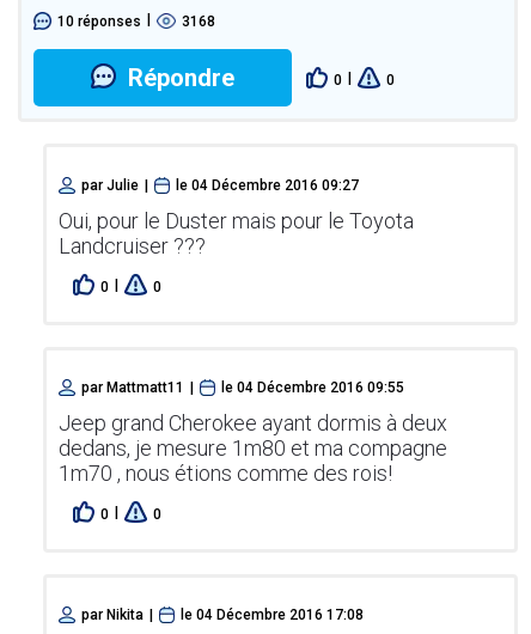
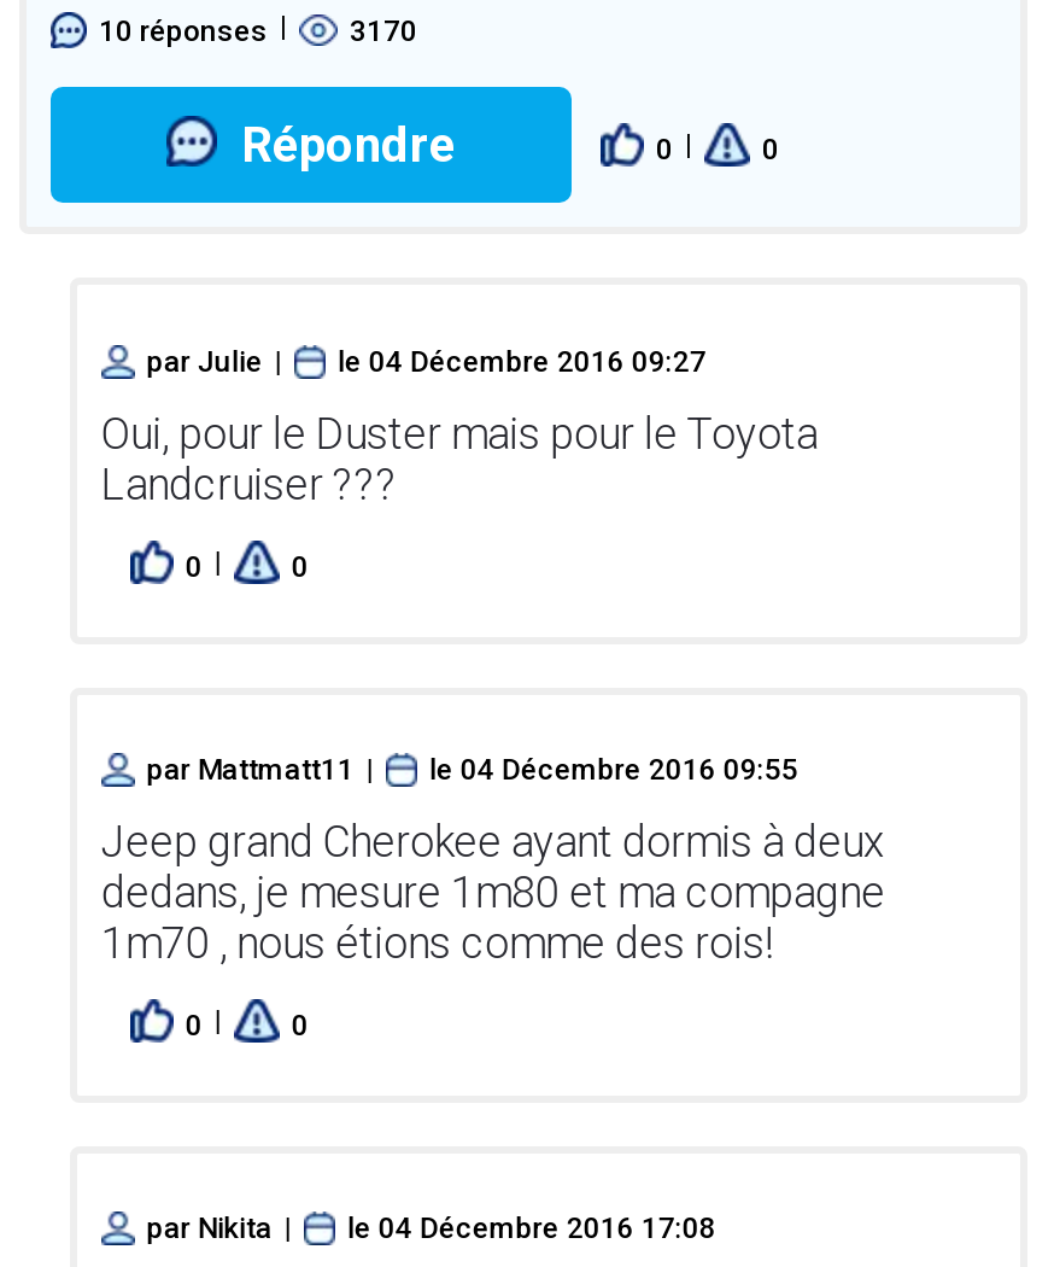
[182,13,215,29] 3168 -> [350,14,417,47] 3170

